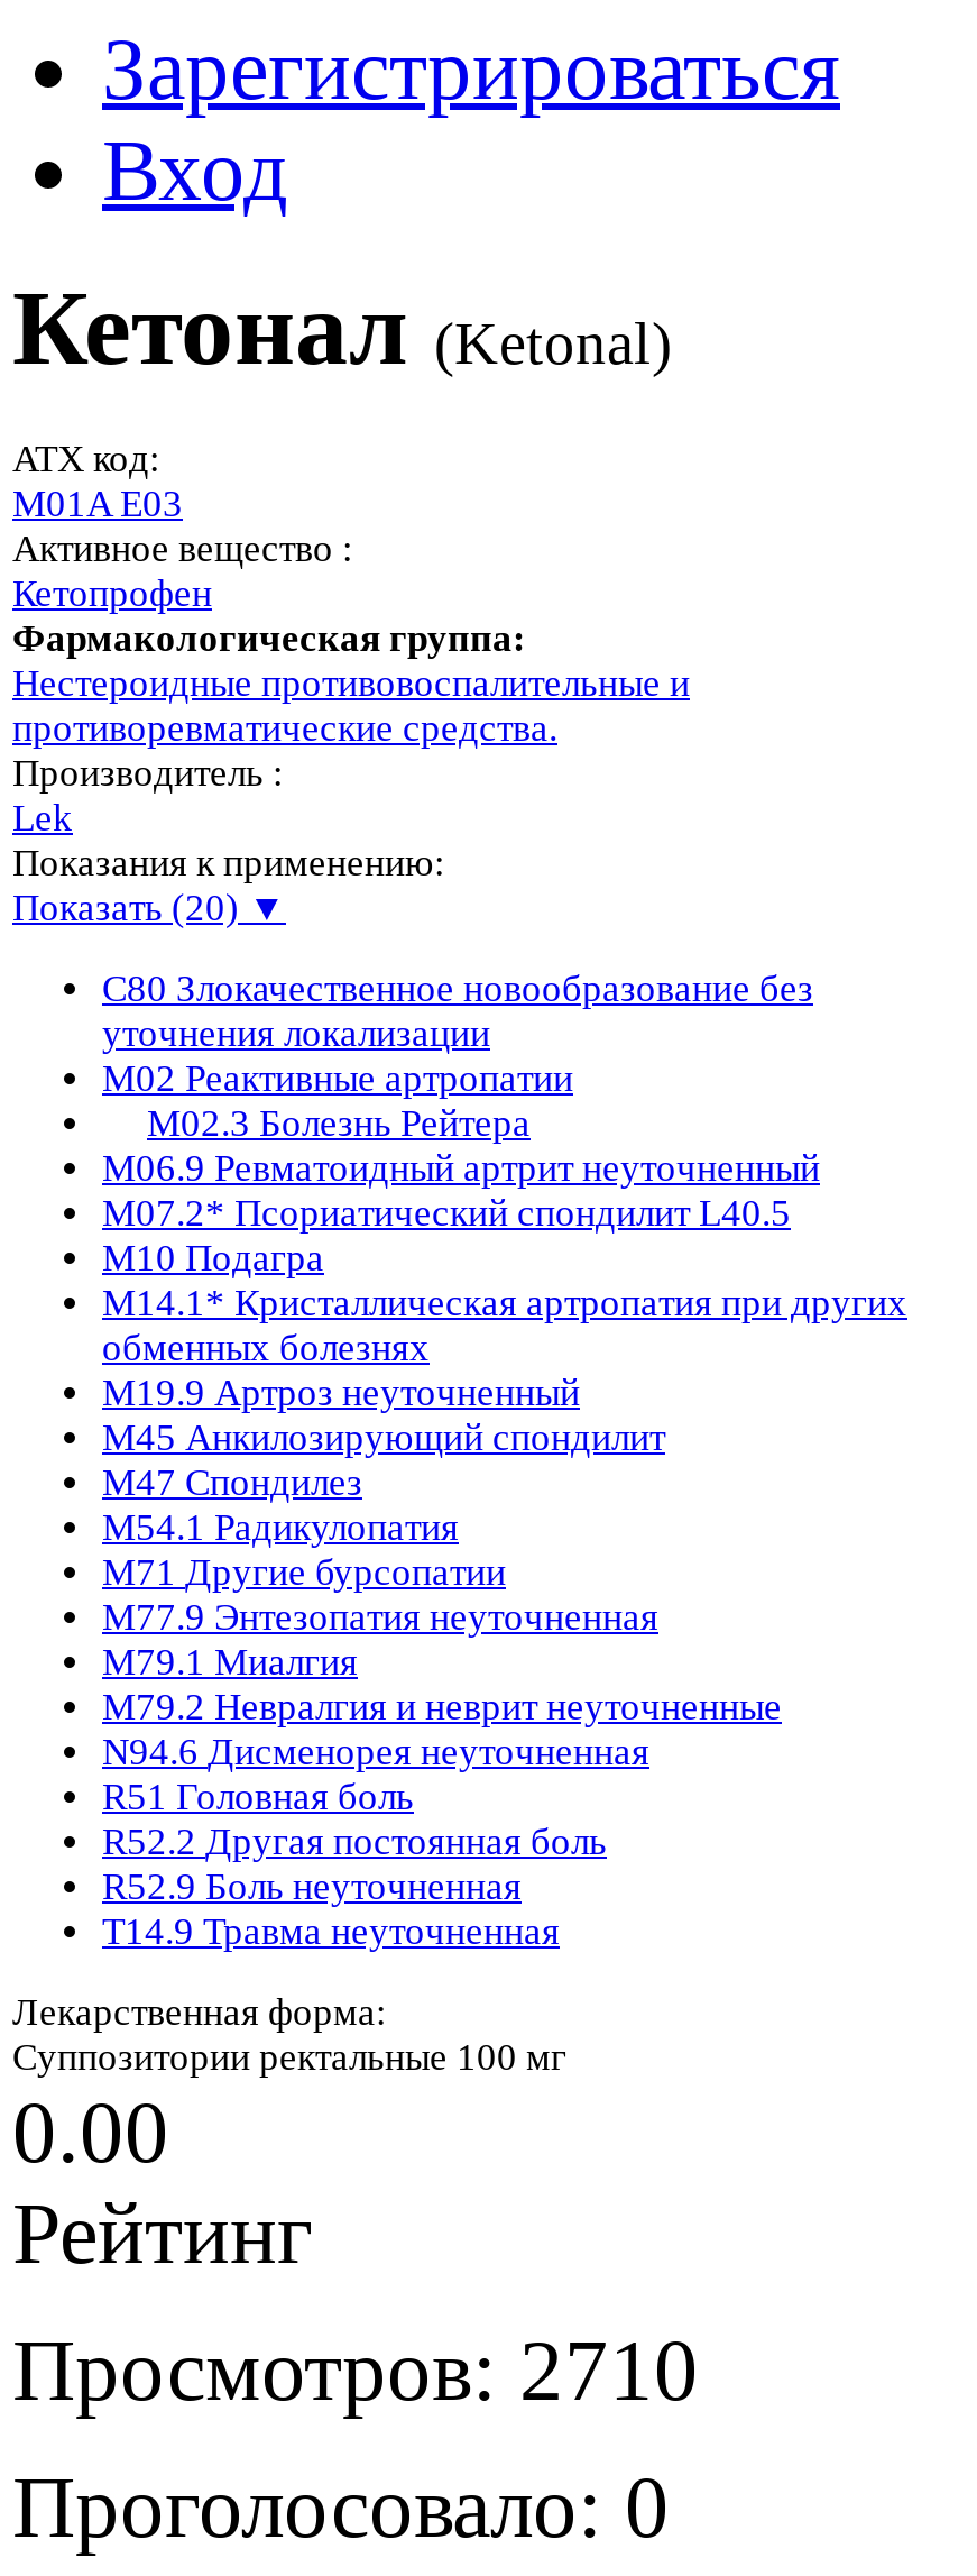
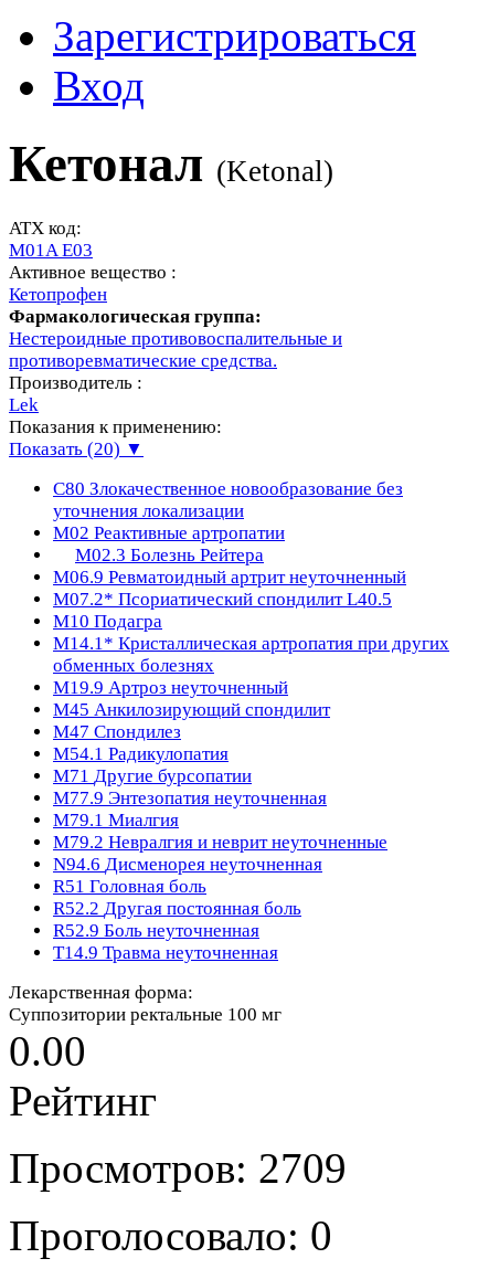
[12,2321,699,2418] Просмотров: 2710 -> [9,1144,347,1192] Просмотров: 2709

